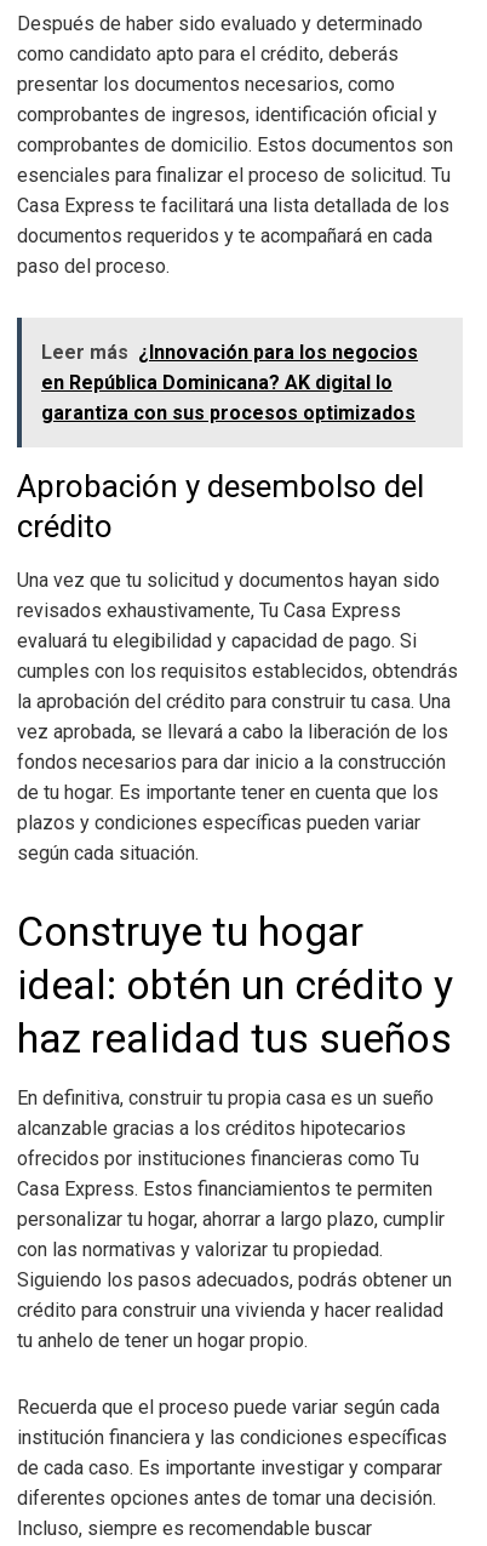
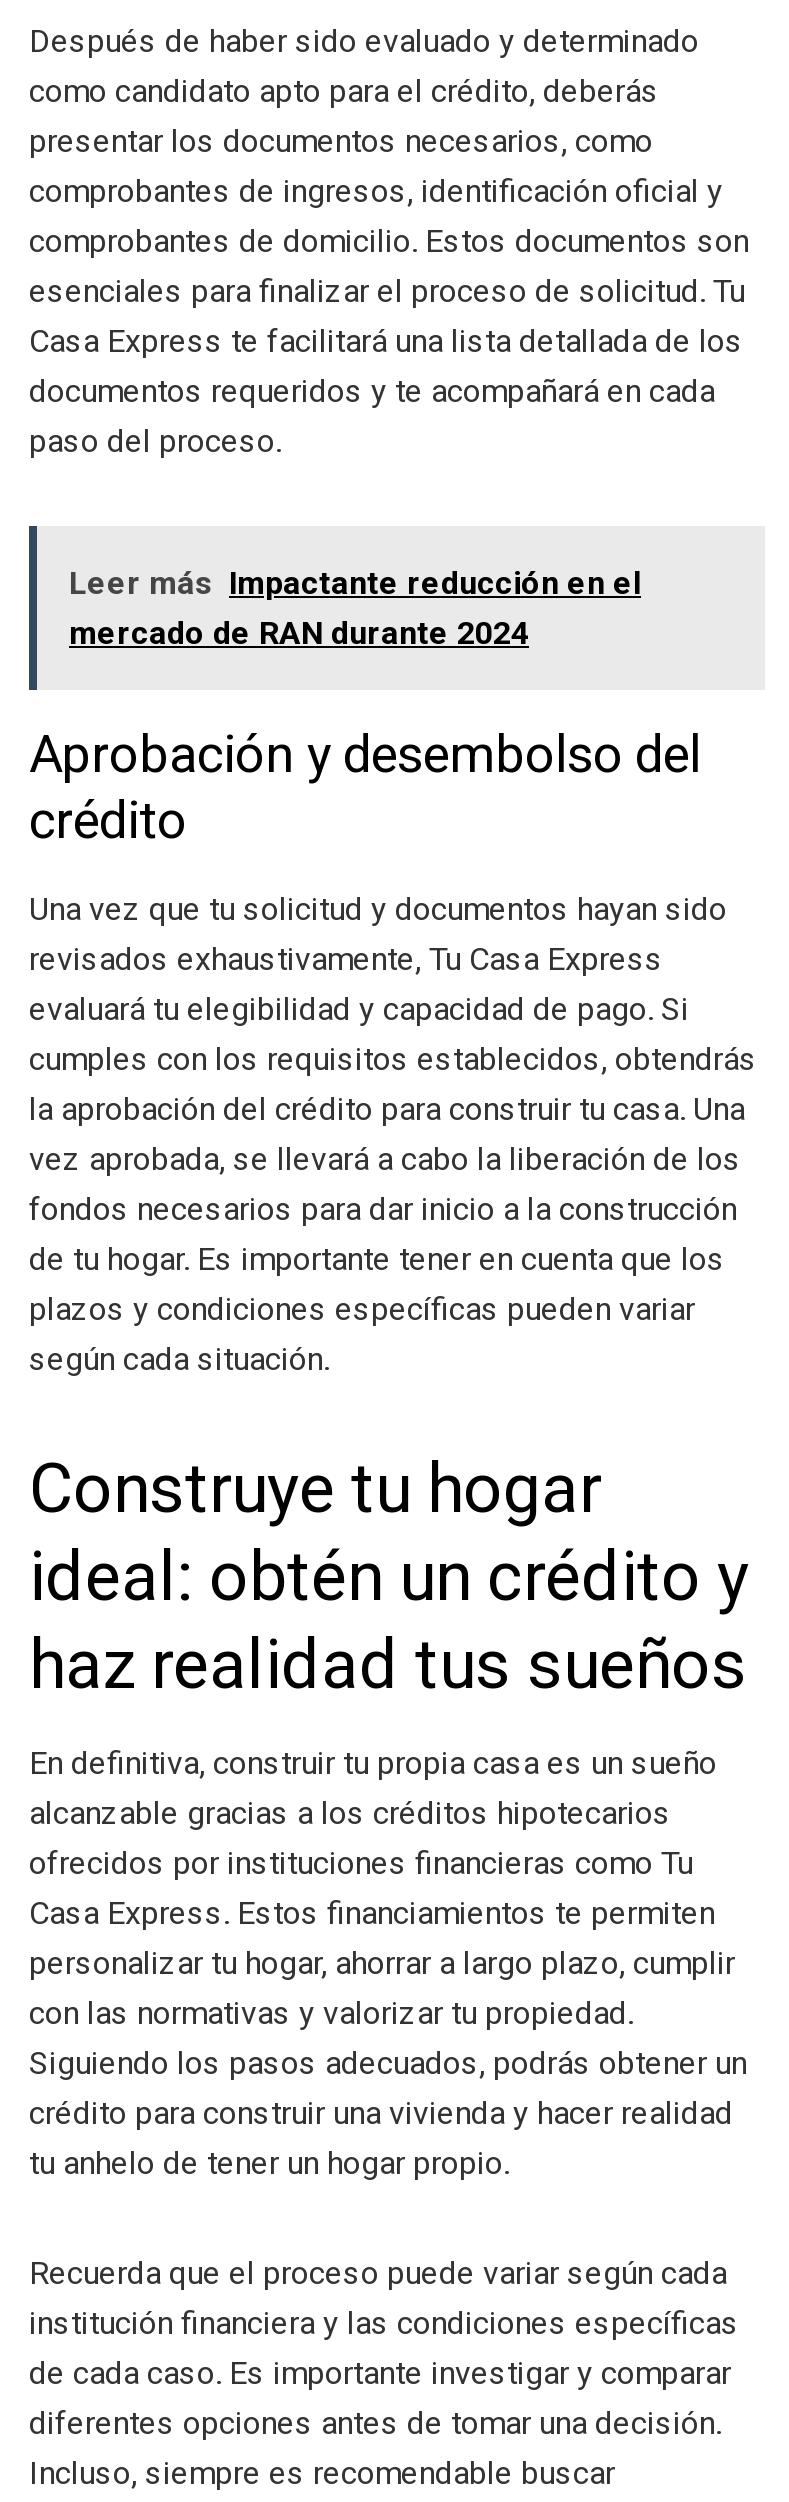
[41,341,418,425] Leer más ¿Innovación para los negocios | en República Dominicana? AK digital lo | garantiza con sus procesos optimizados -> [69,565,641,653] Leer más Impactante reducción en el | mercado de RAN durante 2024

